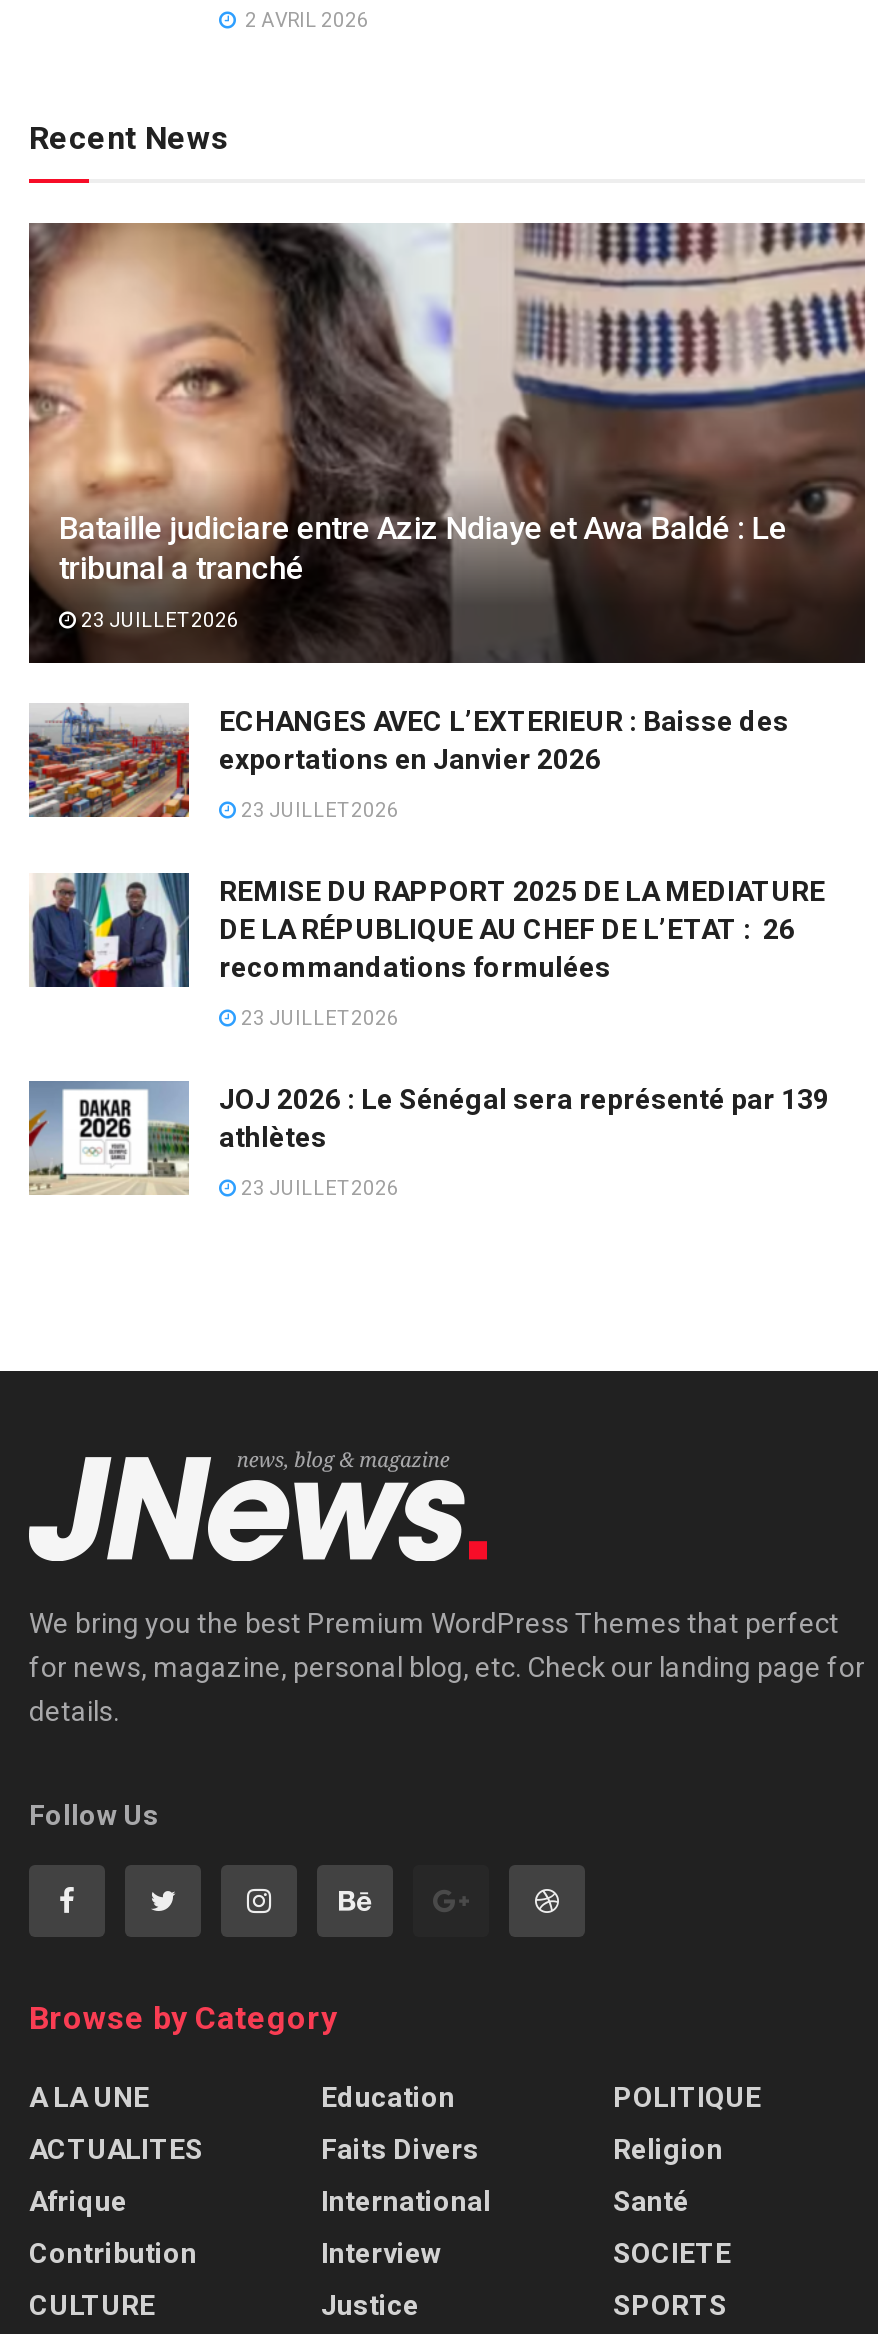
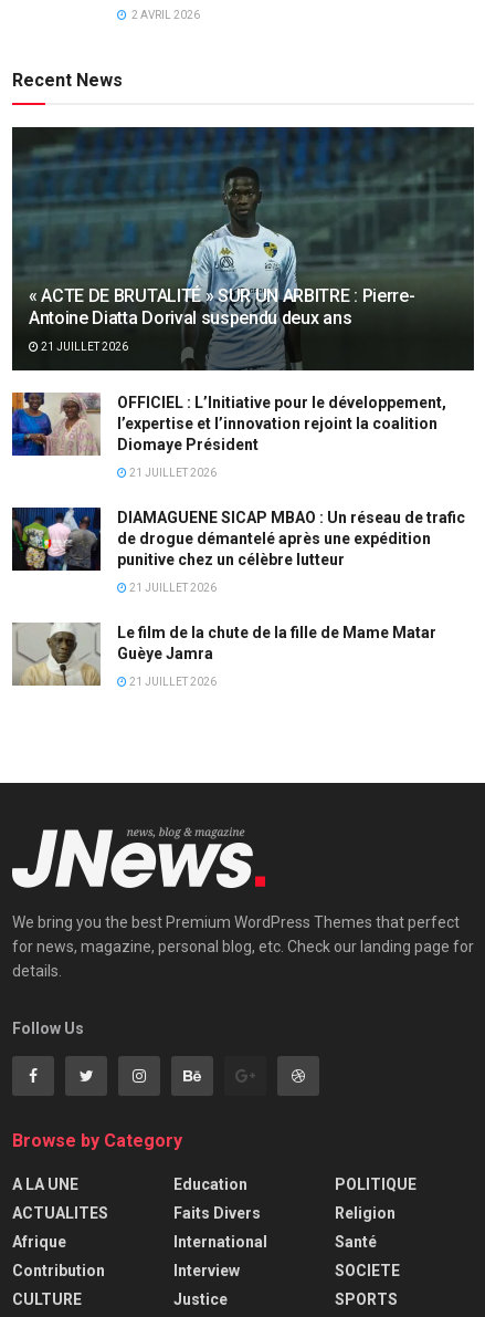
[27,221,867,663] [image] | Bataille judiciare entre Aziz Ndiaye et Awa Baldé : Le | tribunal a tranché -> [11,126,475,370] [image] | « ACTE DE BRUTALITÉ » SUR UN ARBITRE : Pierre- | Antoine Diatta Dorival suspendu deux ans
[77,609,239,631] 23 JUILLET 2026 -> [39,341,128,353] 21 JUILLET 2026
[27,703,789,819] [image] | ECHANGES AVEC L’EXTERIEUR : Baisse des | exportations en Janvier 2026 -> [11,391,446,457] [image] | OFFICIEL : L’Initiative pour le développement, | l’expertise et l’innovation rejoint la coalition | Diomaye Président
[237,799,399,821] 23 JUILLET 2026 -> [127,467,217,479] 21 JUILLET 2026
[29,873,825,989] [image] | REMISE DU RAPPORT 2025 DE LA MEDIATURE | DE LA RÉPUBLIQUE AU CHEF DE L’ETAT : 26 | recommandations formulées -> [11,506,465,572] [image] | DIAMAGUENE SICAP MBAO : Un réseau de trafic | de drogue démantelé après une expédition | punitive chez un célèbre lutteur
[237,1007,399,1029] 23 JUILLET 2026 -> [127,582,217,594] 21 JUILLET 2026
[29,1081,829,1193] [image] | JOJ 2026 : Le Sénégal sera représenté par 139 | athlètes -> [12,623,436,686] [image] | Le film de la chute de la fille de Mame Matar | Guèye Jamra
[237,1177,399,1199] 23 JUILLET 2026 -> [127,676,217,688] 21 JUILLET 2026

